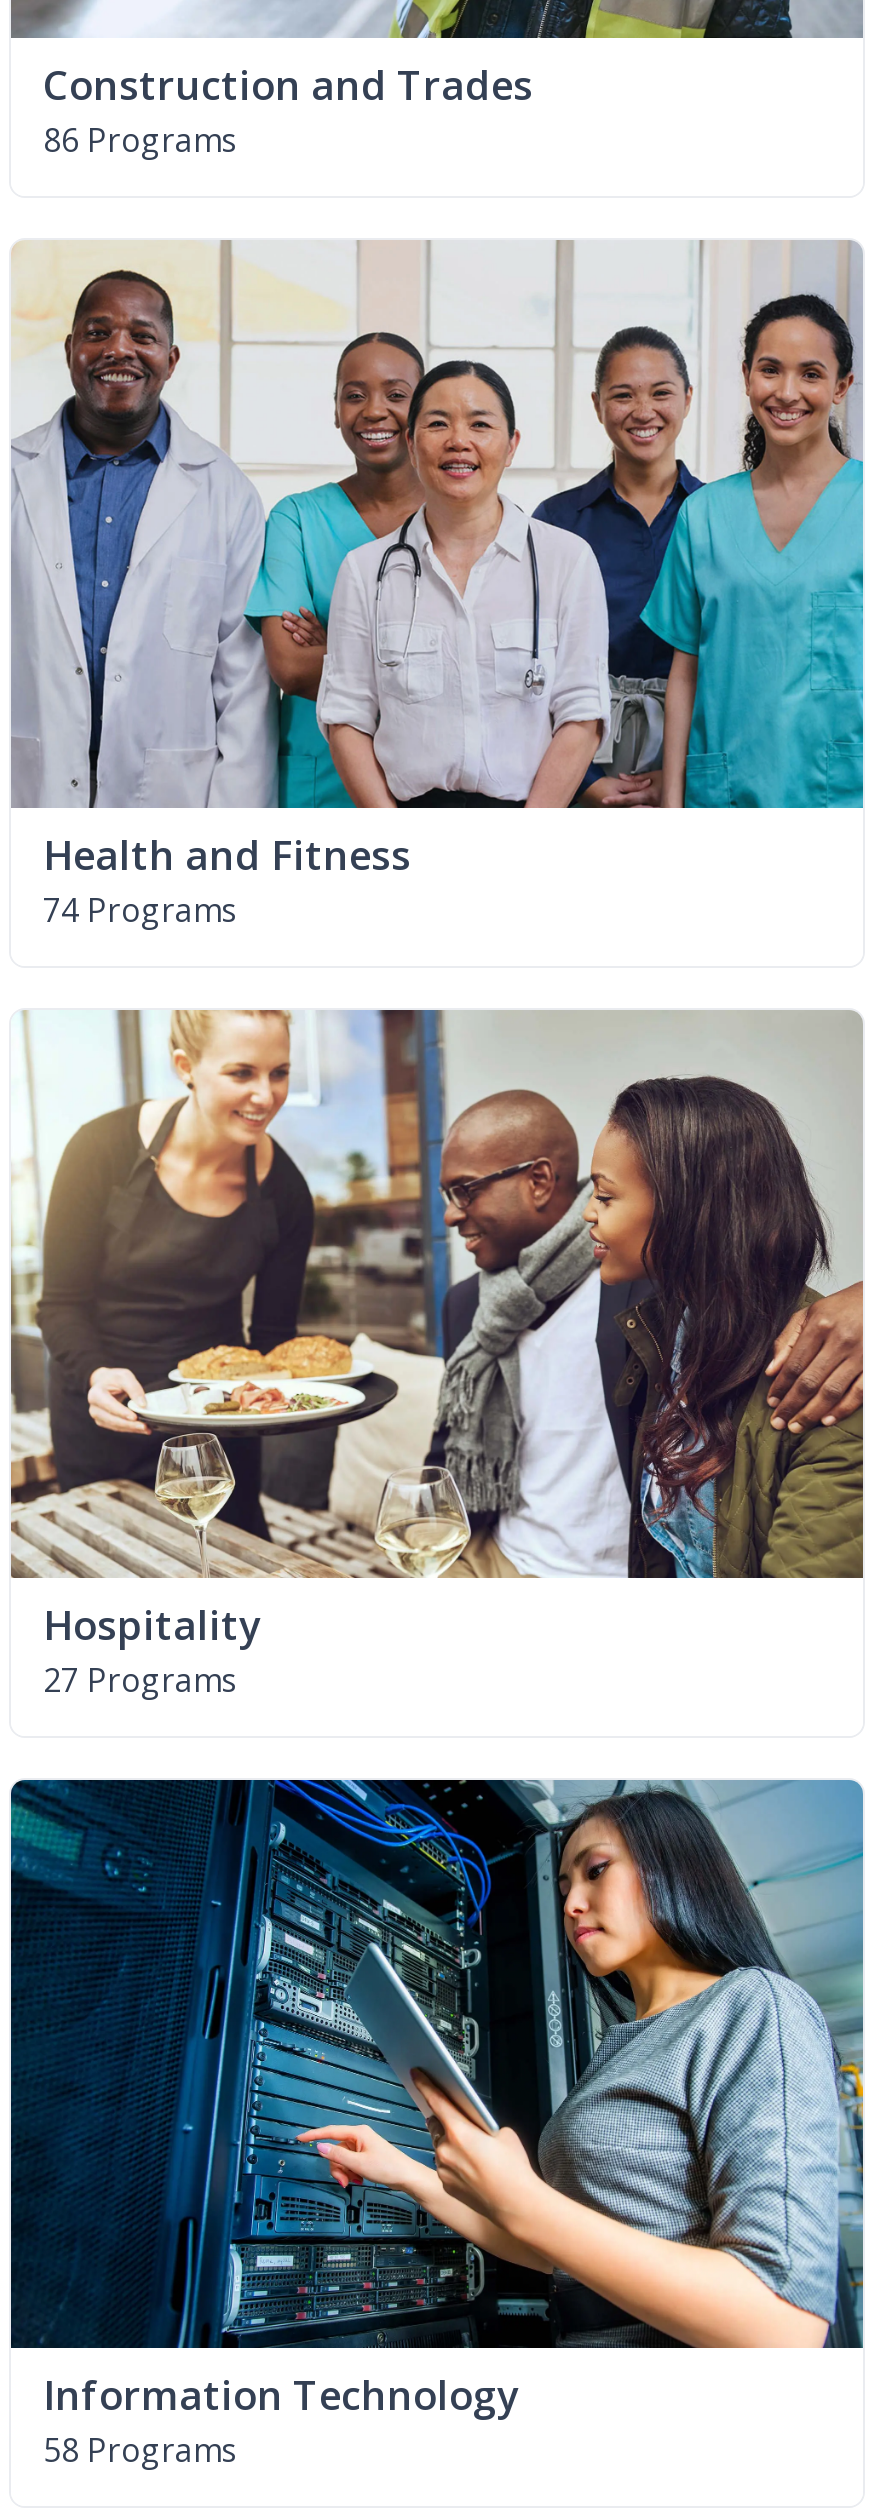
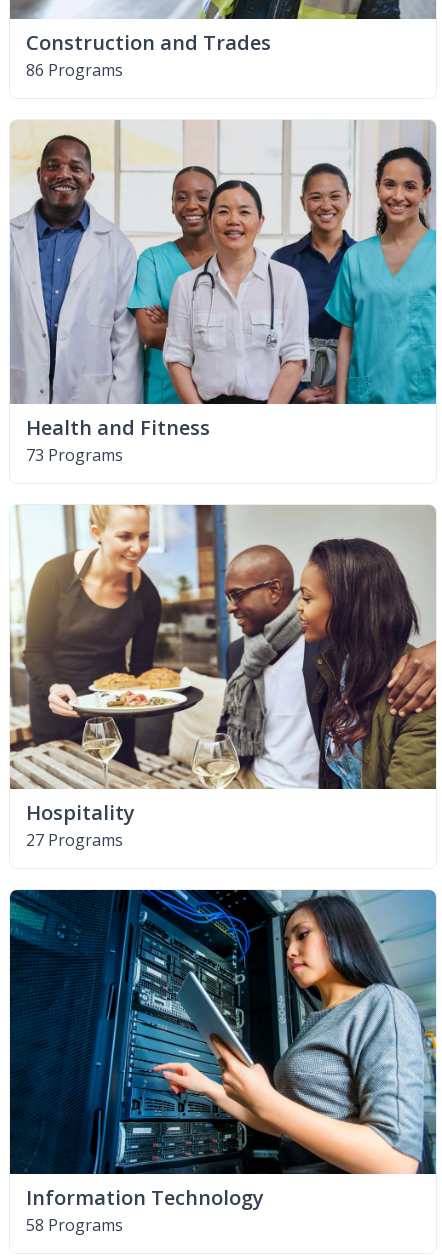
[43,889,237,933] 74 Programs -> [26,444,123,466] 73 Programs

